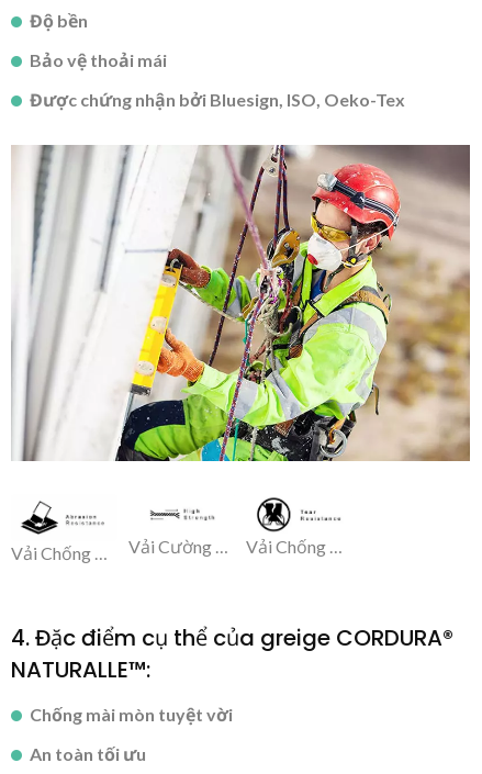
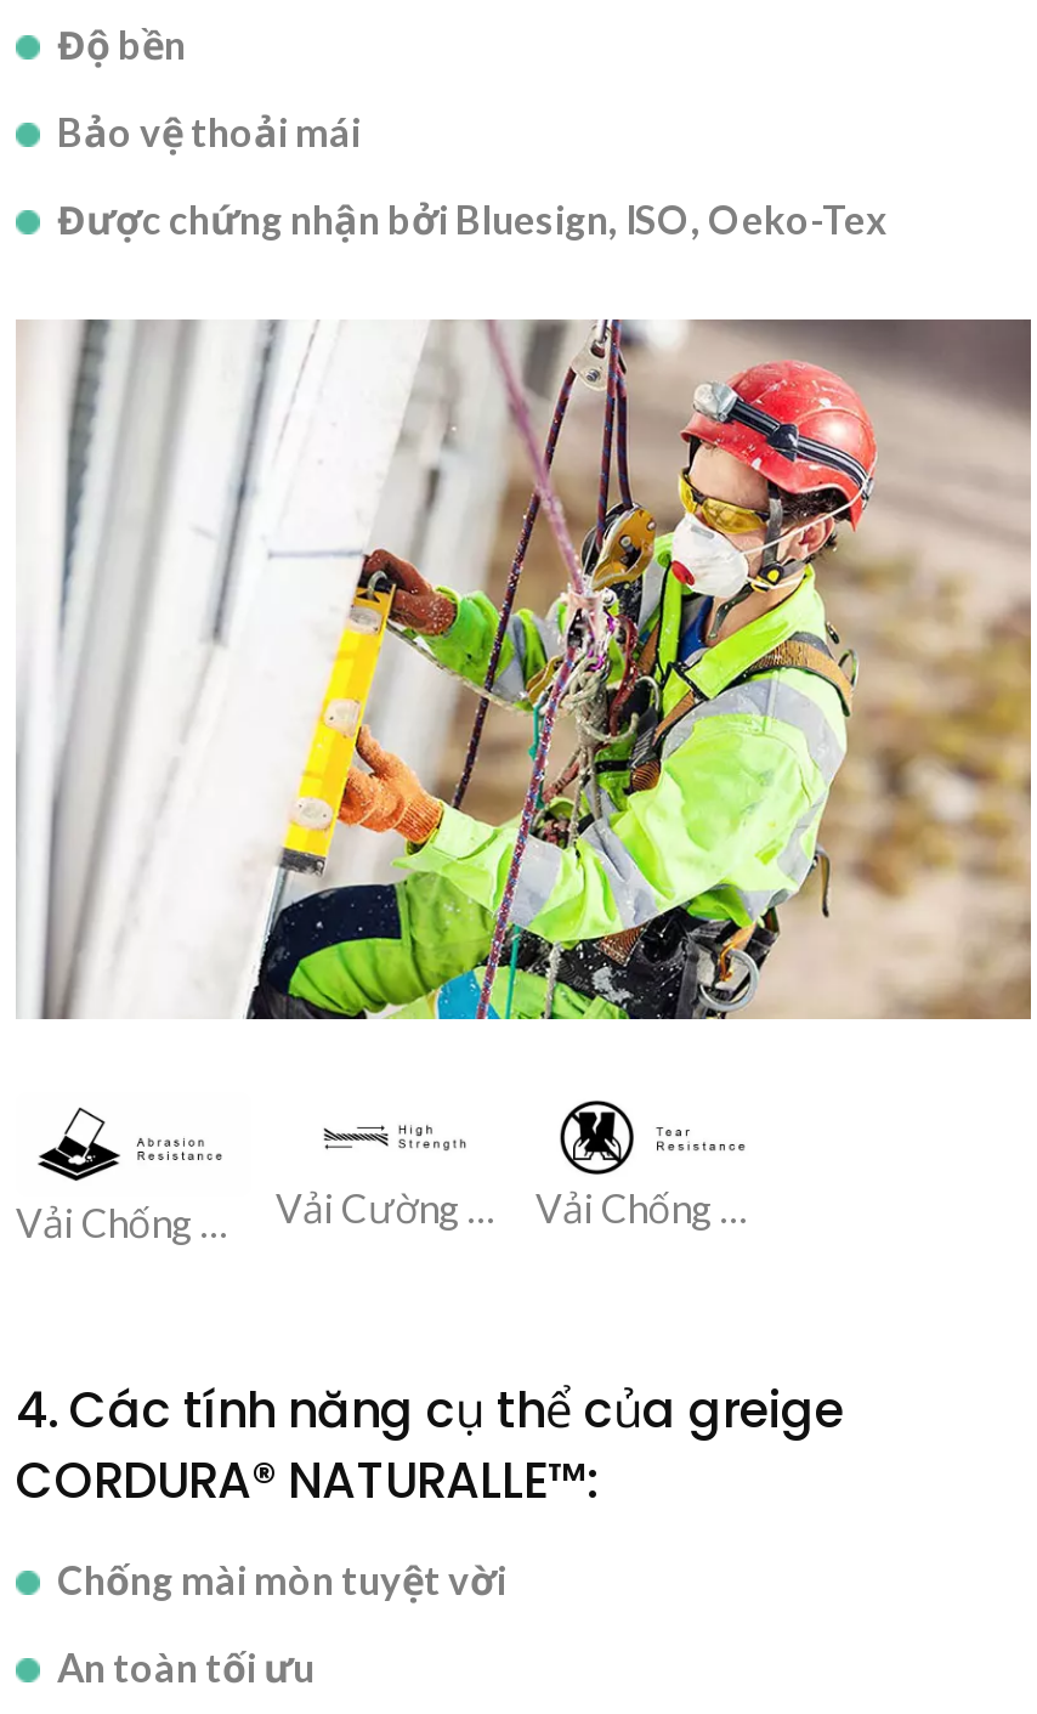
[11,622,453,685] 4. Đặc điểm cụ thể của greige CORDURA® | NATURALLE™: -> [16,1376,844,1514] 4. Các tính năng cụ thể của greige | CORDURA® NATURALLE™:

